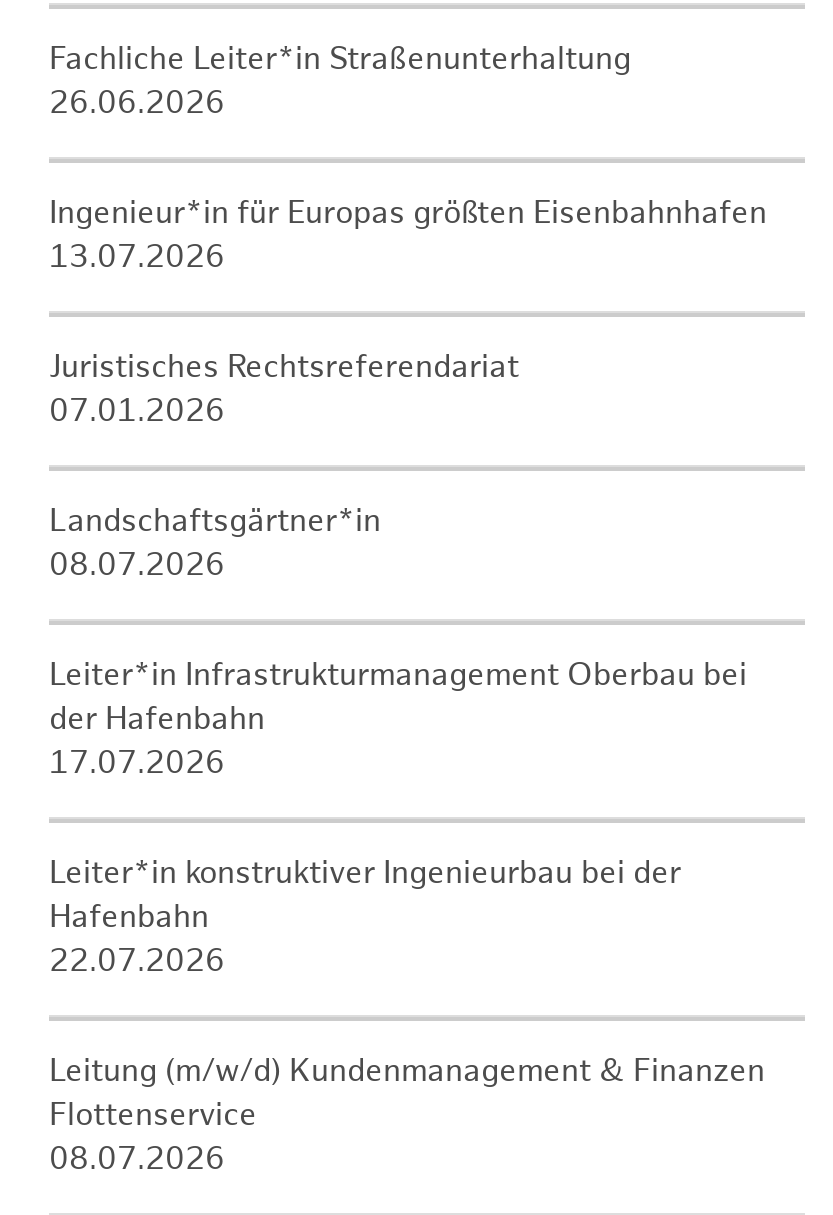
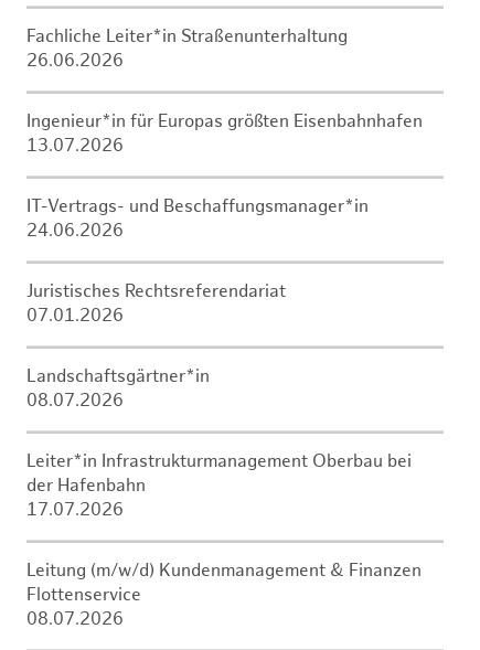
none -> [26,197,369,242] IT-Vertrags- und Beschaffungsmanager*in | 24.06.2026
moved [49,349,747,783] -> [26,282,412,521]: Juristisches Rechtsreferendariat | 07.01.2026 | Landschaftsgärtner*in | 08.07.2026 | Leiter*in Infrastrukturmanagement Oberbau bei | der Hafenbahn | 17.07.2026
[49,855,681,981] Leiter*in konstruktiver Ingenieurbau bei der | Hafenbahn | 22.07.2026 -> none

